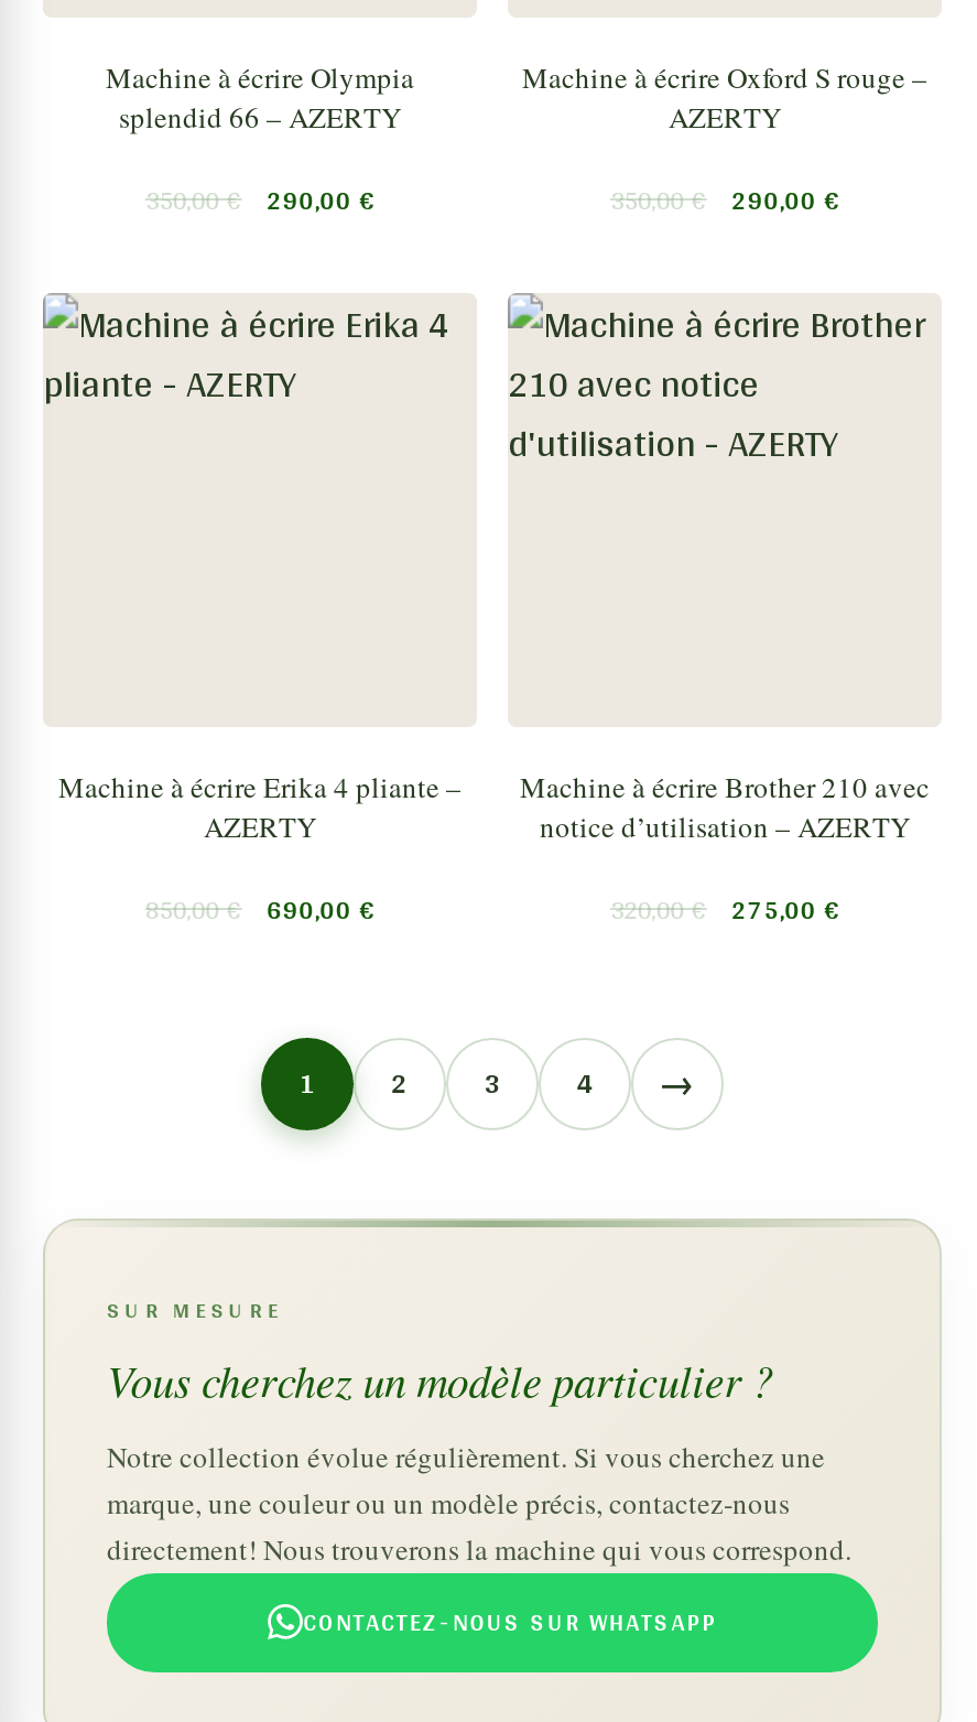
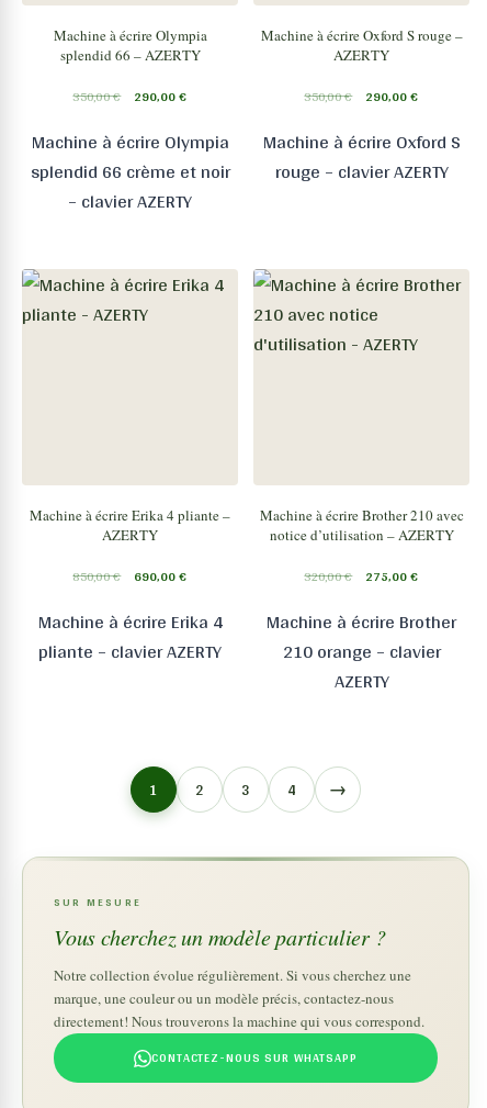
none -> [30,124,230,217] Machine à écrire Olympia | splendid 66 crème et noir | – clavier AZERTY
none -> [263,124,460,188] Machine à écrire Oxford S | rouge – clavier AZERTY
none -> [38,604,222,668] Machine à écrire Erika 4 | pliante – clavier AZERTY
none -> [267,604,456,697] Machine à écrire Brother | 210 orange – clavier | AZERTY

